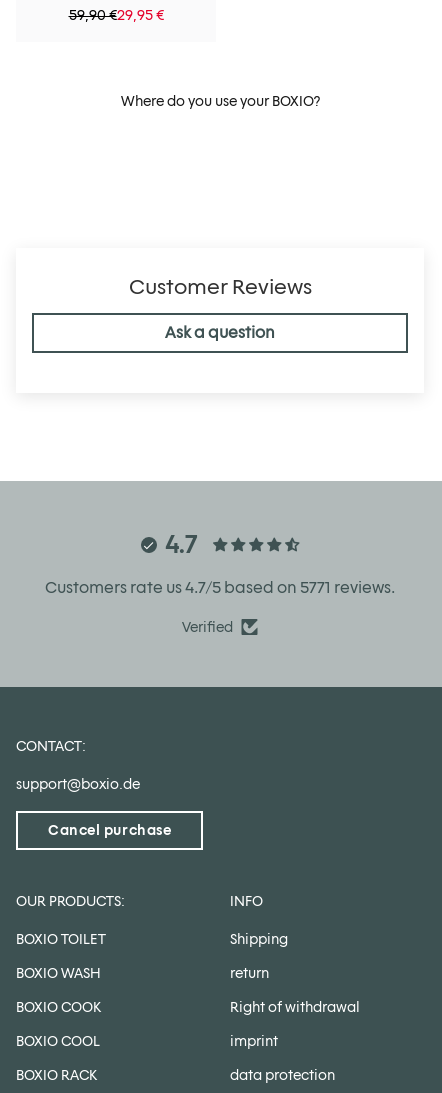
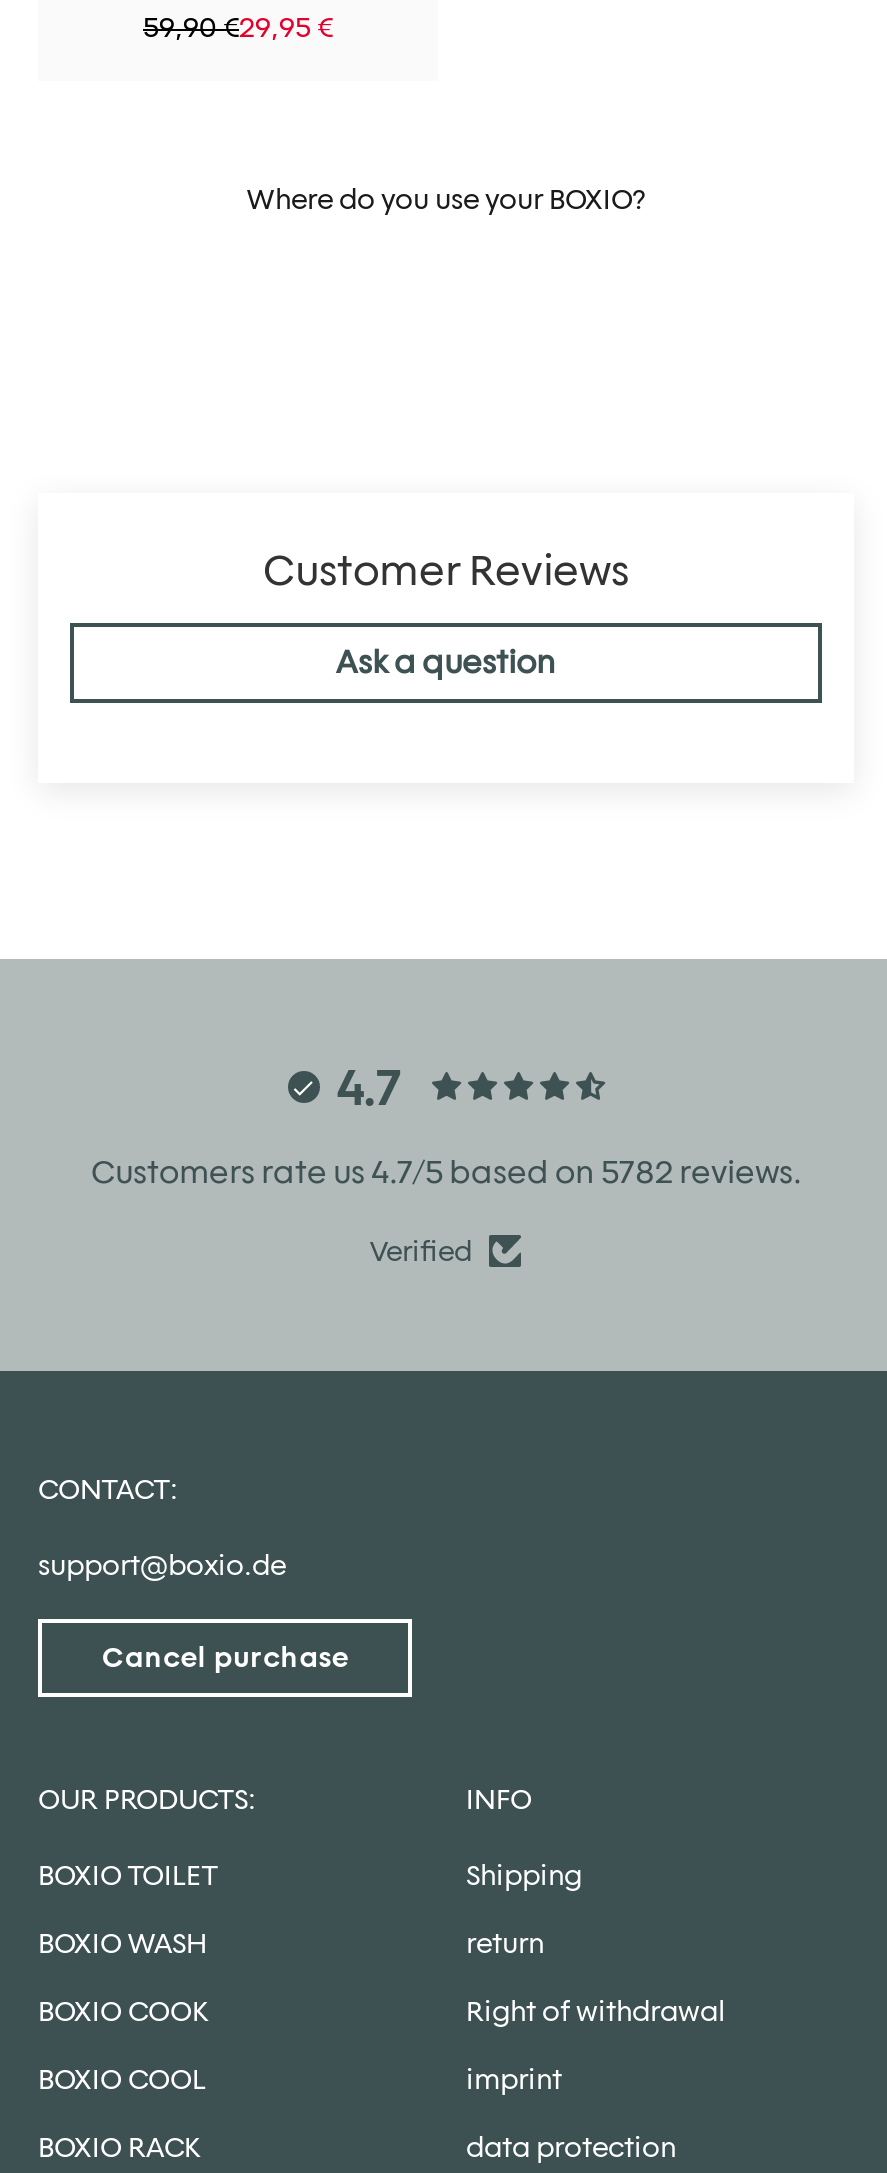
[45,578,395,597] Customers rate us 4.7/5 based on 5771 reviews. -> [91,1154,801,1192] Customers rate us 4.7/5 based on 5782 reviews.

